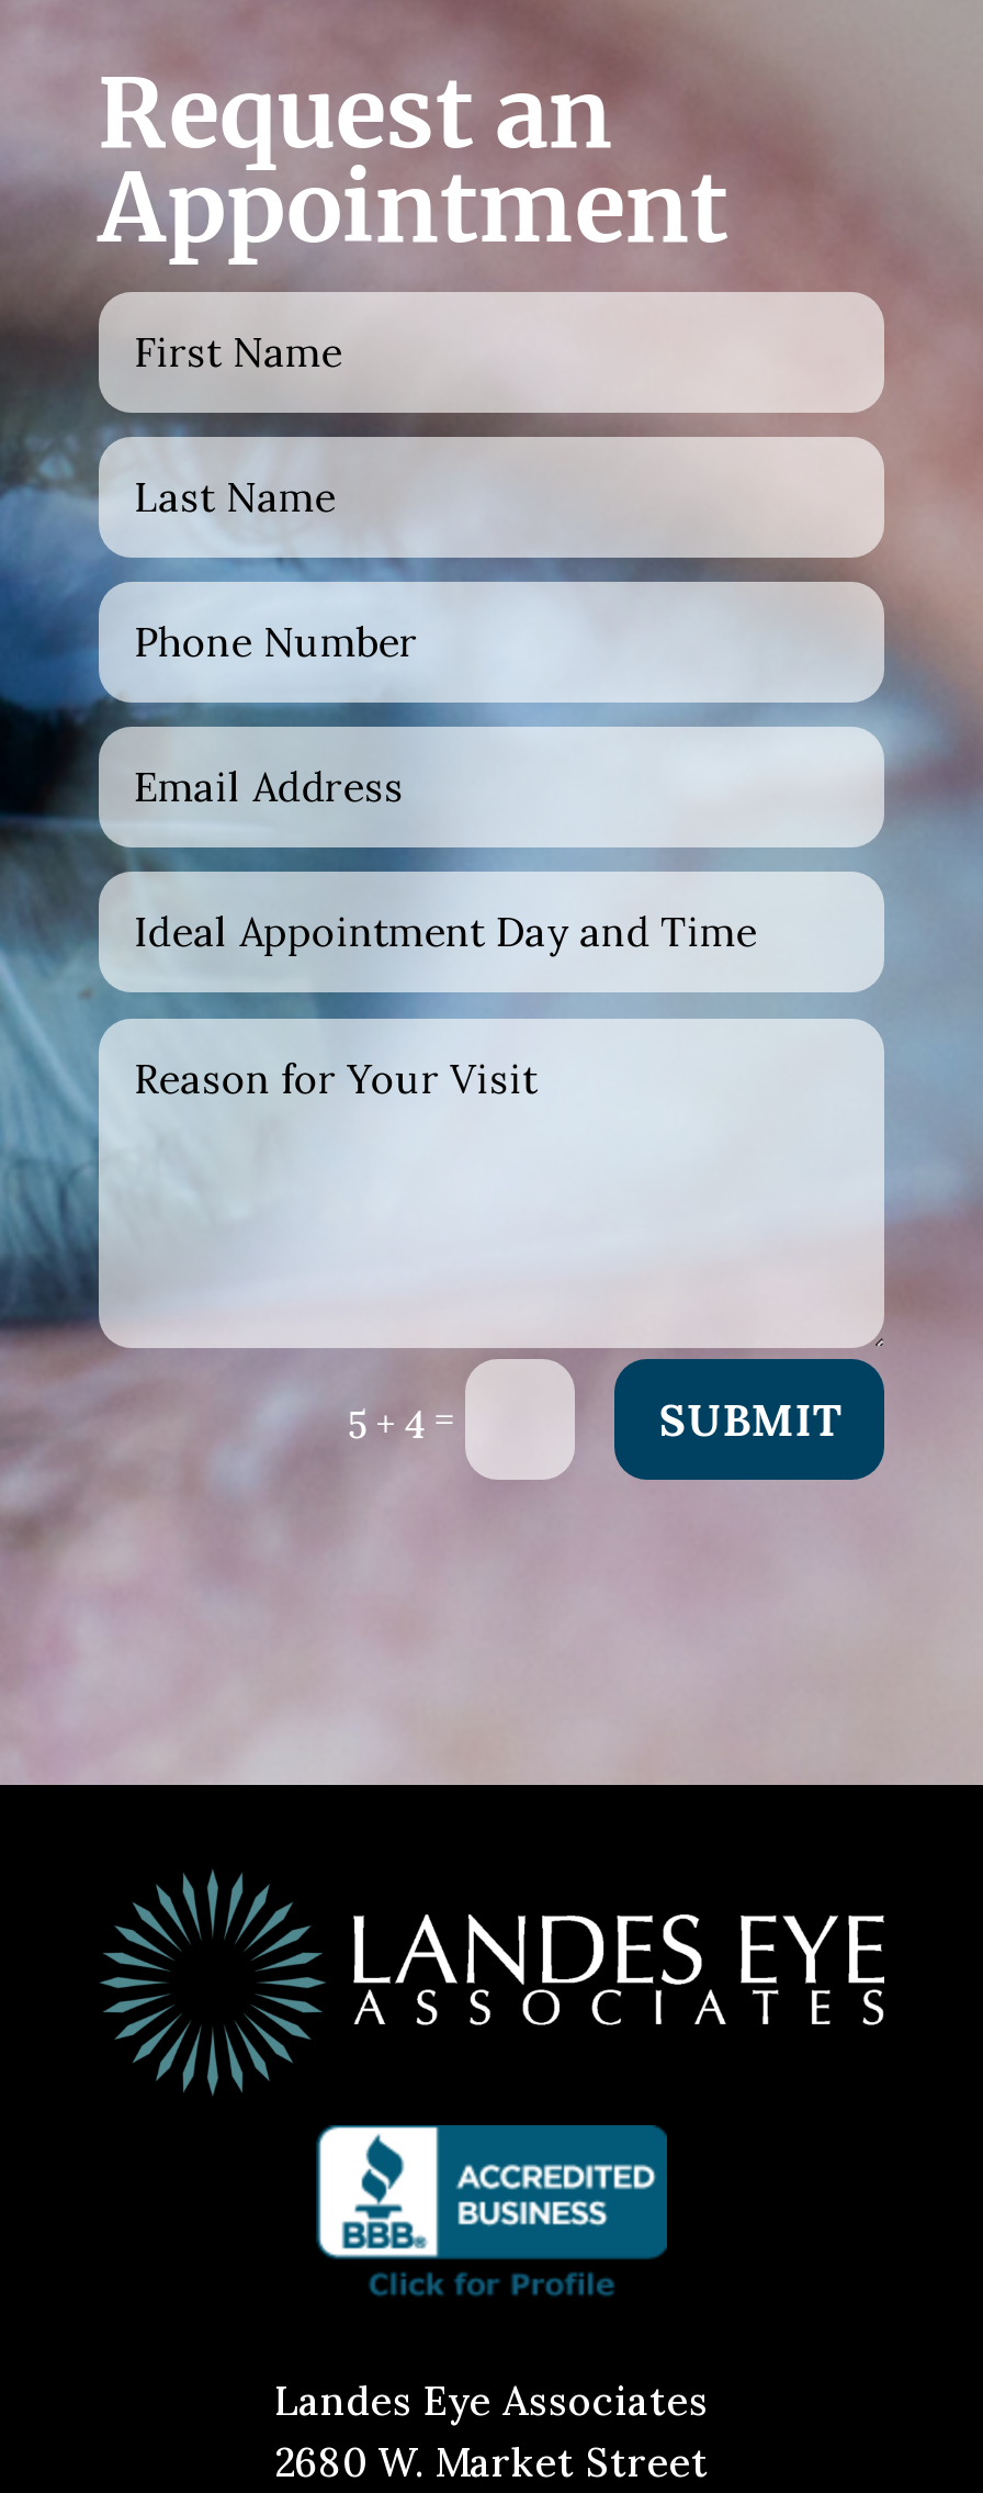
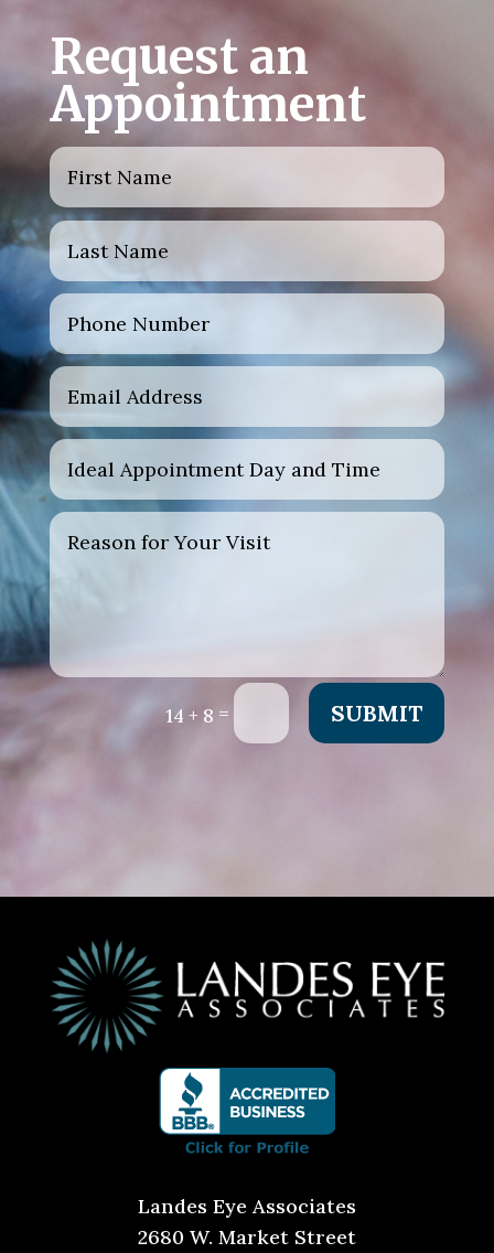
[347,1397,466,1449] 5 + 4 = -> [166,702,234,728] 14 + 8 =

